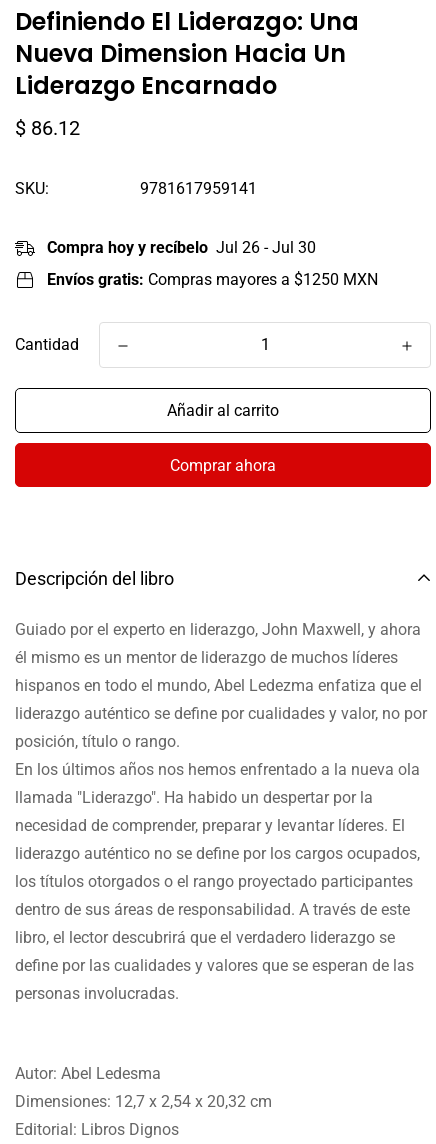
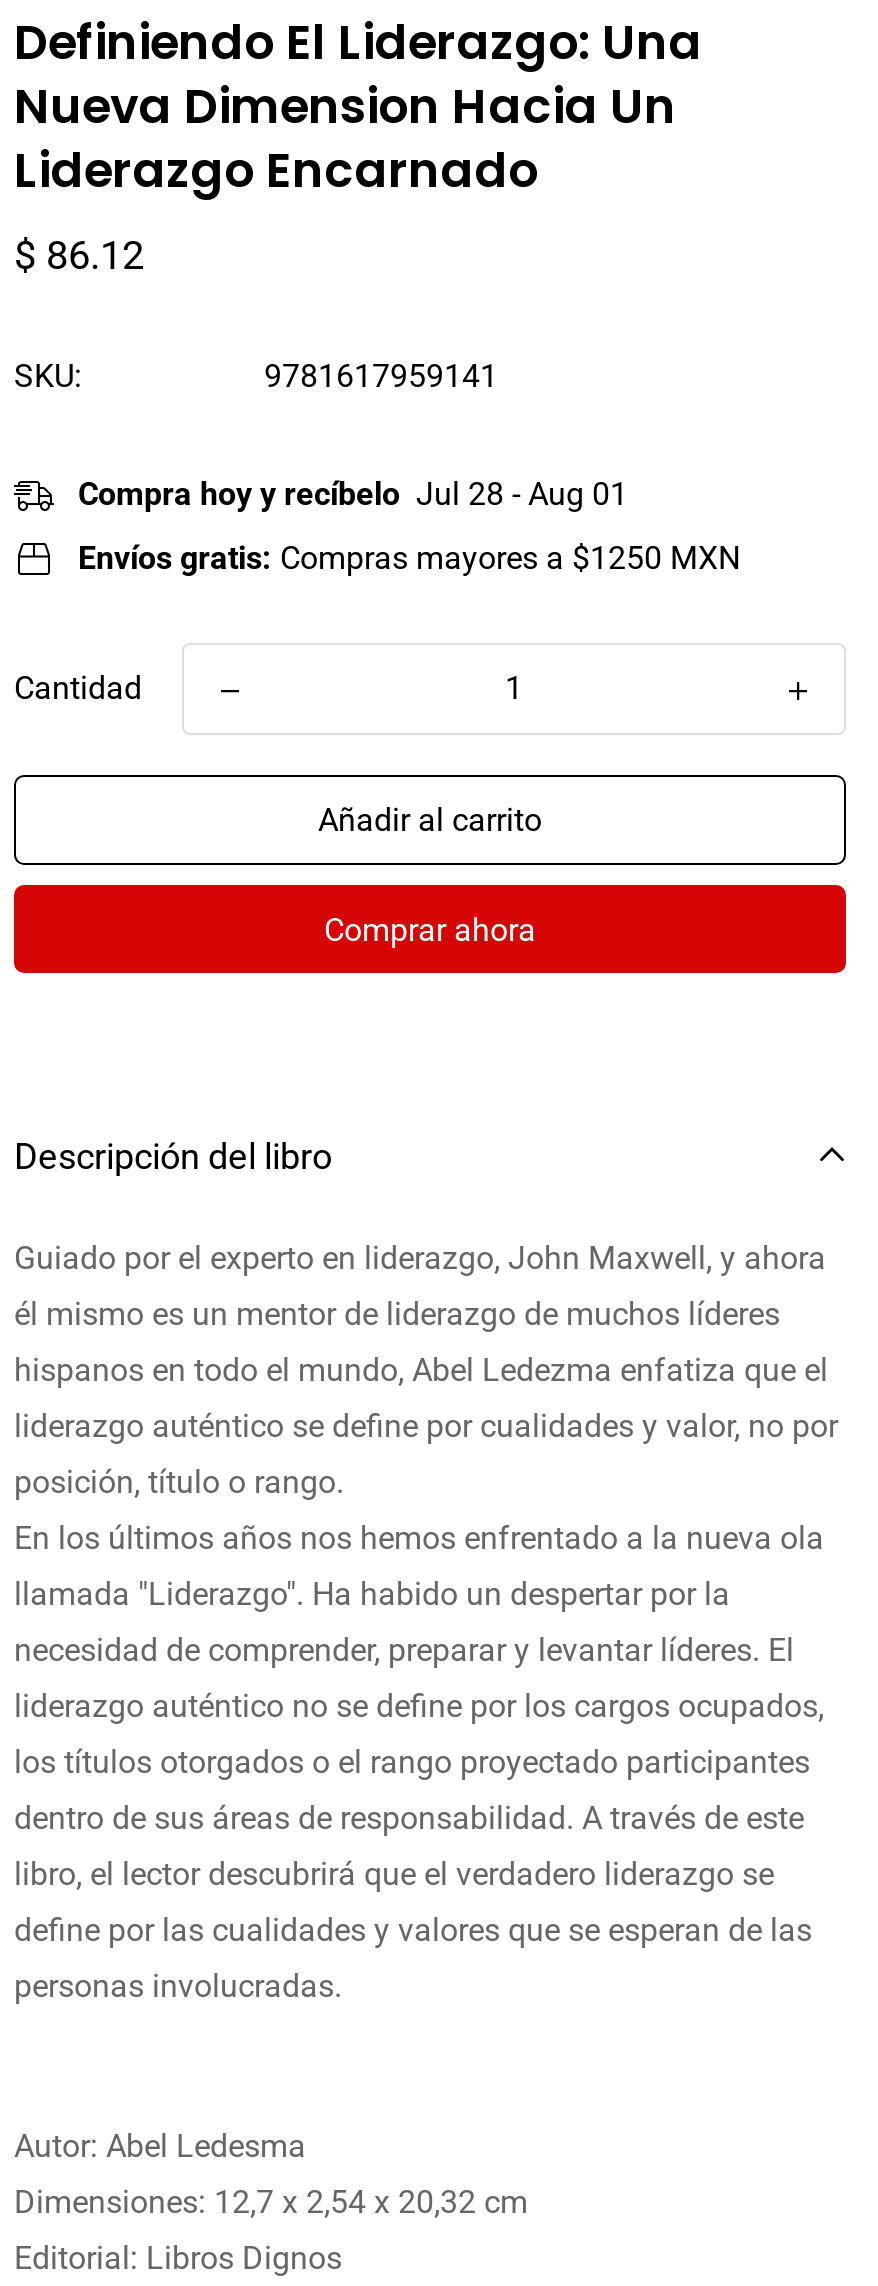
[47,238,316,257] Compra hoy y recíbelo Jul 26 - Jul 30 -> [78,475,628,513] Compra hoy y recíbelo Jul 28 - Aug 01

